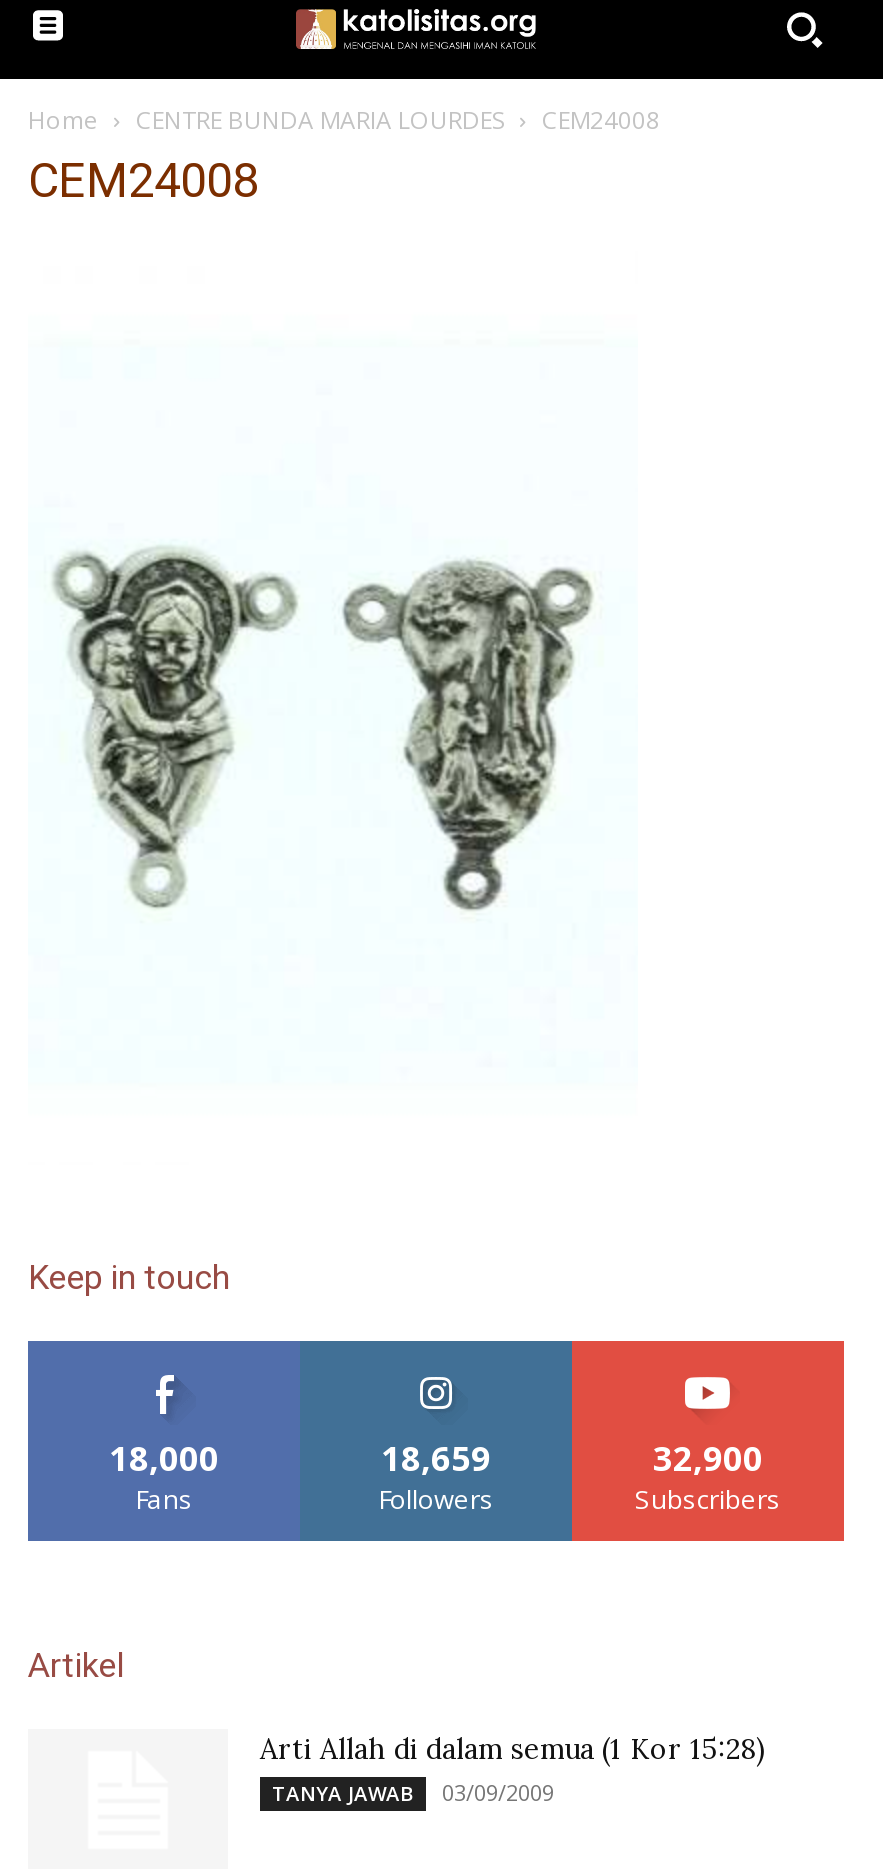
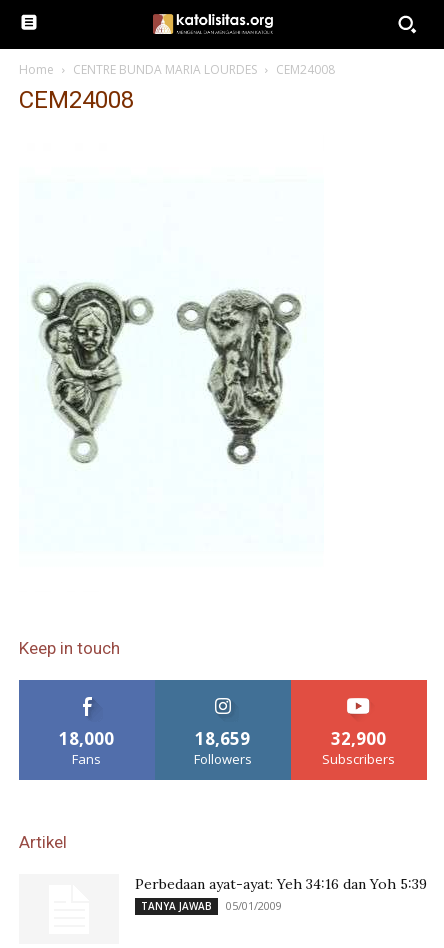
[260,1731,766,1767] Arti Allah di dalam semua (1 Kor 15:28) -> [135,875,427,893] Perbedaan ayat-ayat: Yeh 34:16 dan Yoh 5:39
[272,1777,554,1807] TANYA JAWAB 03/09/2009 -> [141,898,282,913] TANYA JAWAB 05/01/2009

